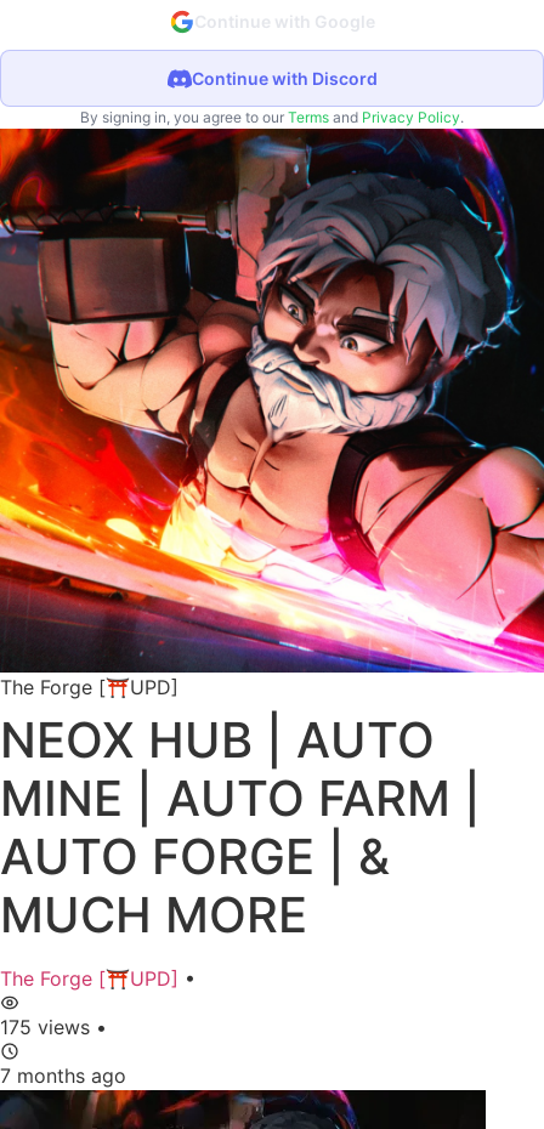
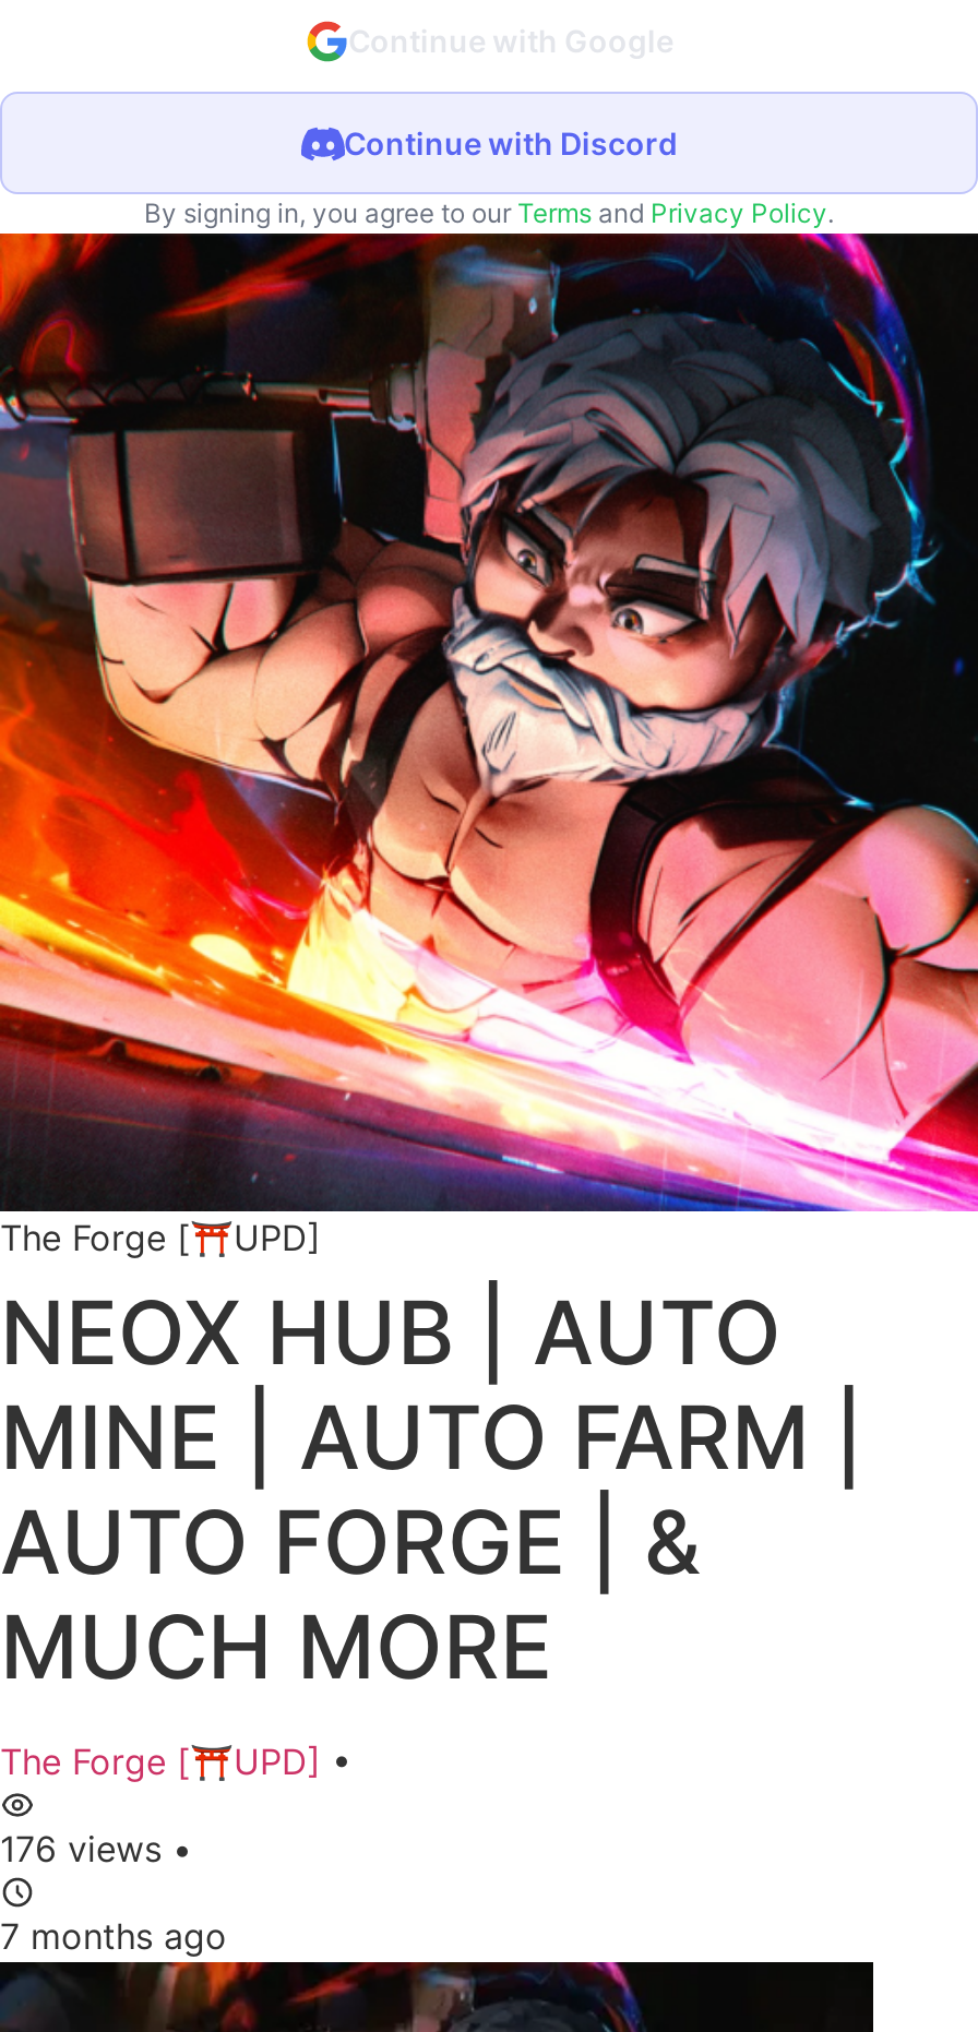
[0,1015,107,1039] 175 views • -> [0,1827,192,1870] 176 views •

